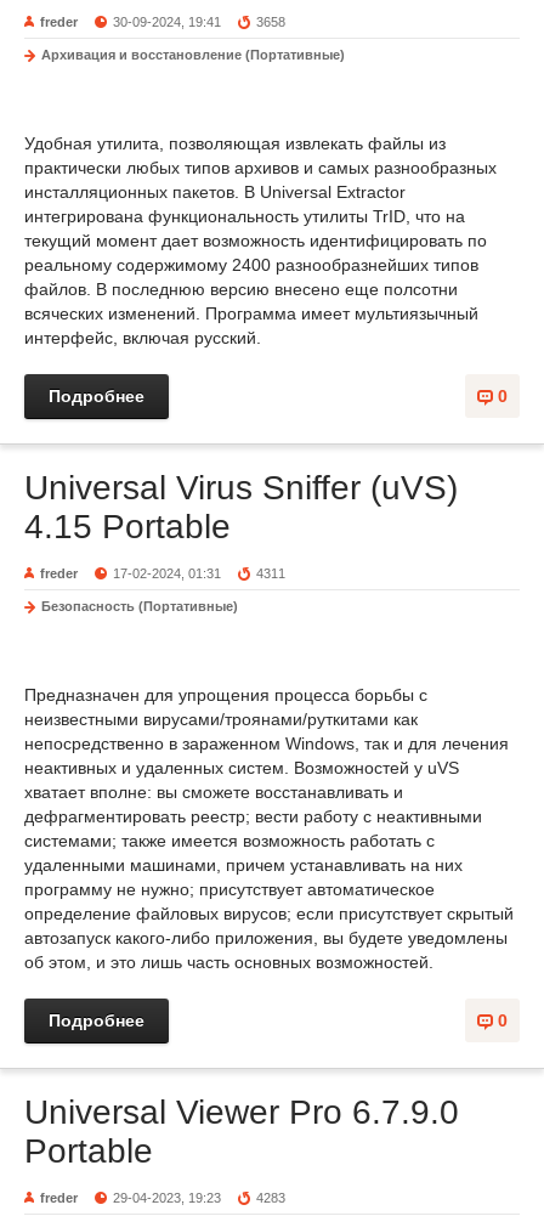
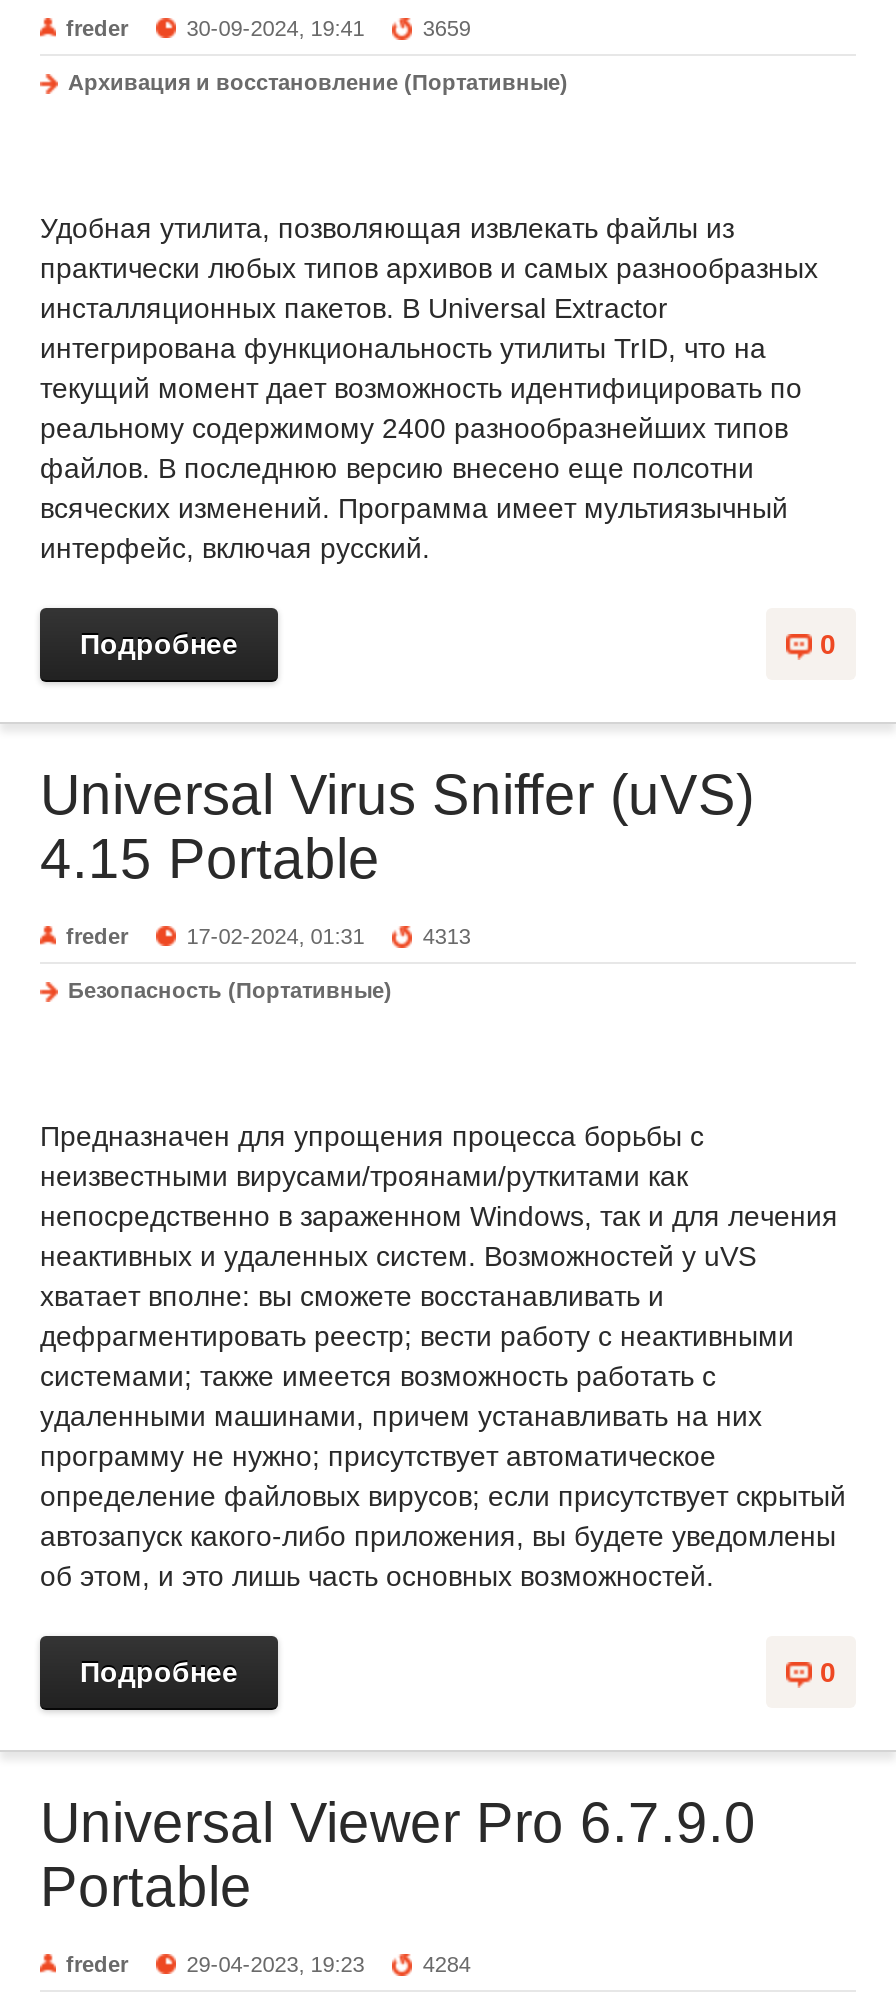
[257,15,286,29] 3658 -> [423,16,471,40] 3659
[257,566,286,581] 4311 -> [423,924,471,948] 4313
[257,1190,286,1205] 4283 -> [423,1952,471,1976] 4284

